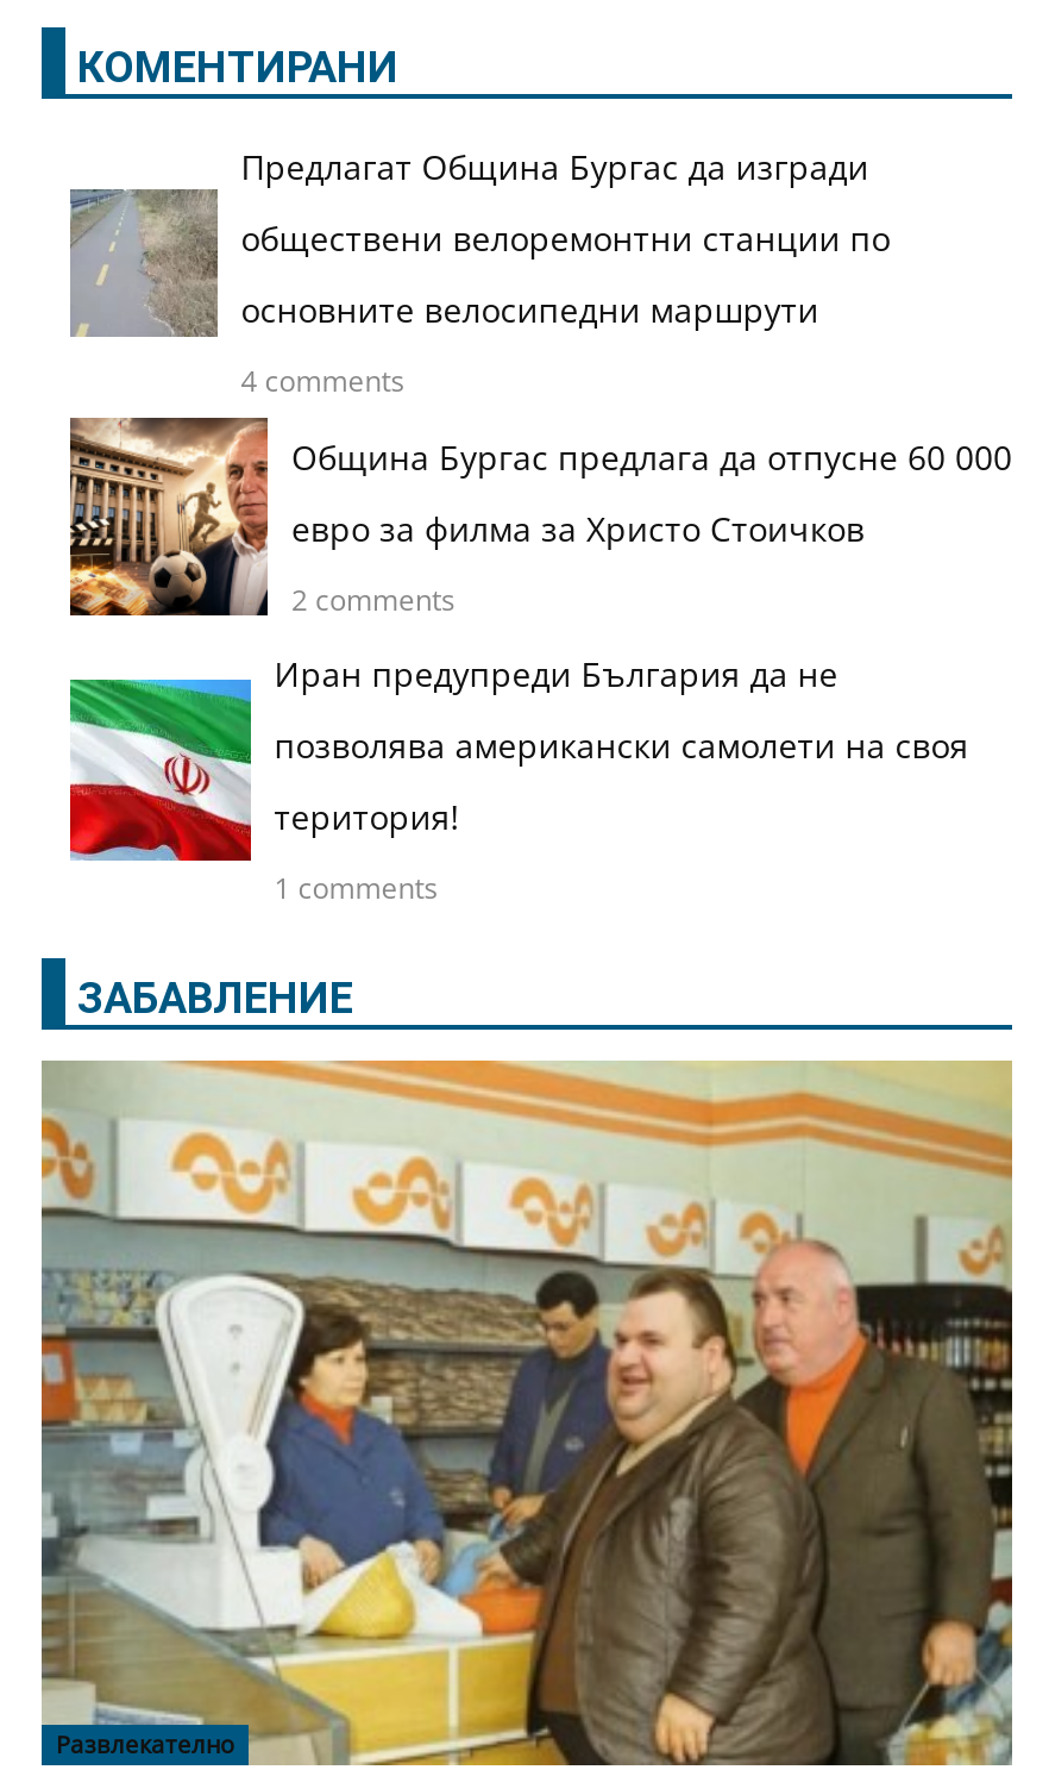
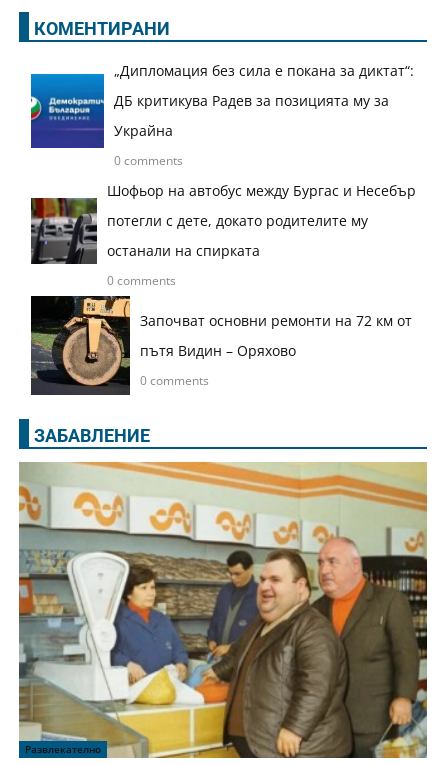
[68,144,869,339] [image] | Предлагат Община Бургас да изгради -> [30,61,414,149] [image] | „Дипломация без сила е покана за диктат“:
[241,215,890,261] обществени велоремонтни станции по -> [114,91,389,110] ДБ критикува Радев за позицията му за
[241,287,819,332] основните велосипедни маршрути -> [114,121,173,140] Украйна
[241,361,405,401] 4 comments -> [114,152,183,169] 0 comments
[68,415,1012,618] [image] | Община Бургас предлага да отпусне 60 000 -> [30,181,416,265] [image] | Шофьор на автобус между Бургас и Несебър
[291,505,865,550] евро за филма за Христо Стоичков -> [107,211,368,230] потегли с дете, докато родителите му
[291,579,456,619] 2 comments -> [107,241,260,260] останали на спирката
[274,651,838,696] Иран предупреди България да не -> [107,272,176,289] 0 comments
[68,677,969,901] [image] | позволява американски самолети на своя -> [30,295,412,396] [image] | Започват основни ремонти на 72 км от
[274,794,460,839] територия! -> [140,341,296,360] пътя Видин – Оряхово
[274,868,438,908] 1 comments -> [140,372,209,389] 0 comments

